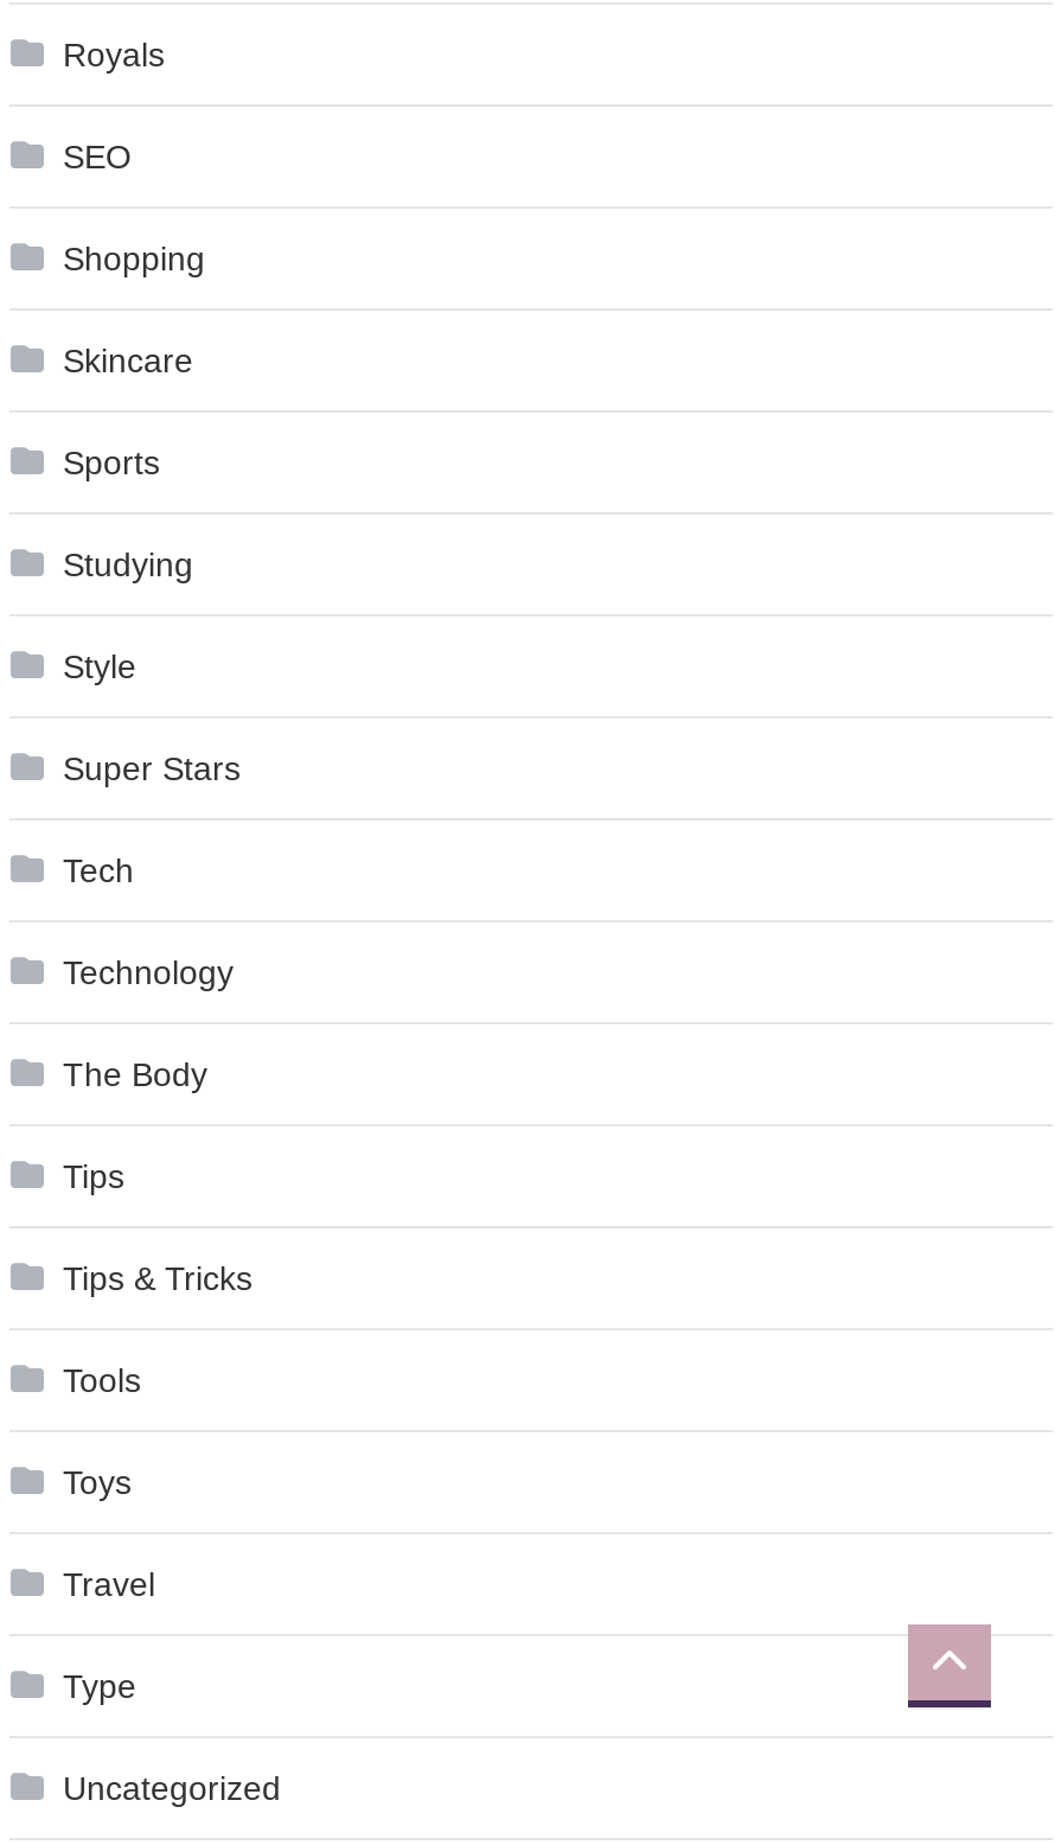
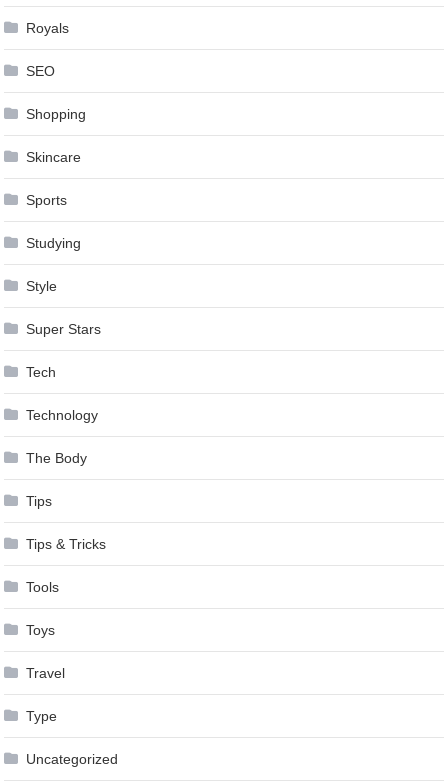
[903,1622,996,1712] [image] -> none

